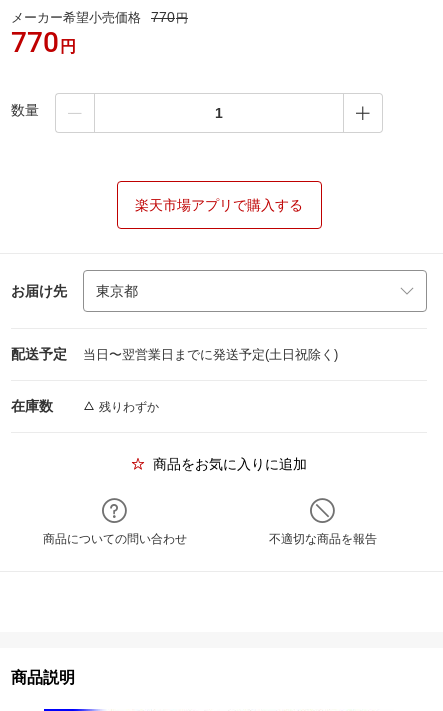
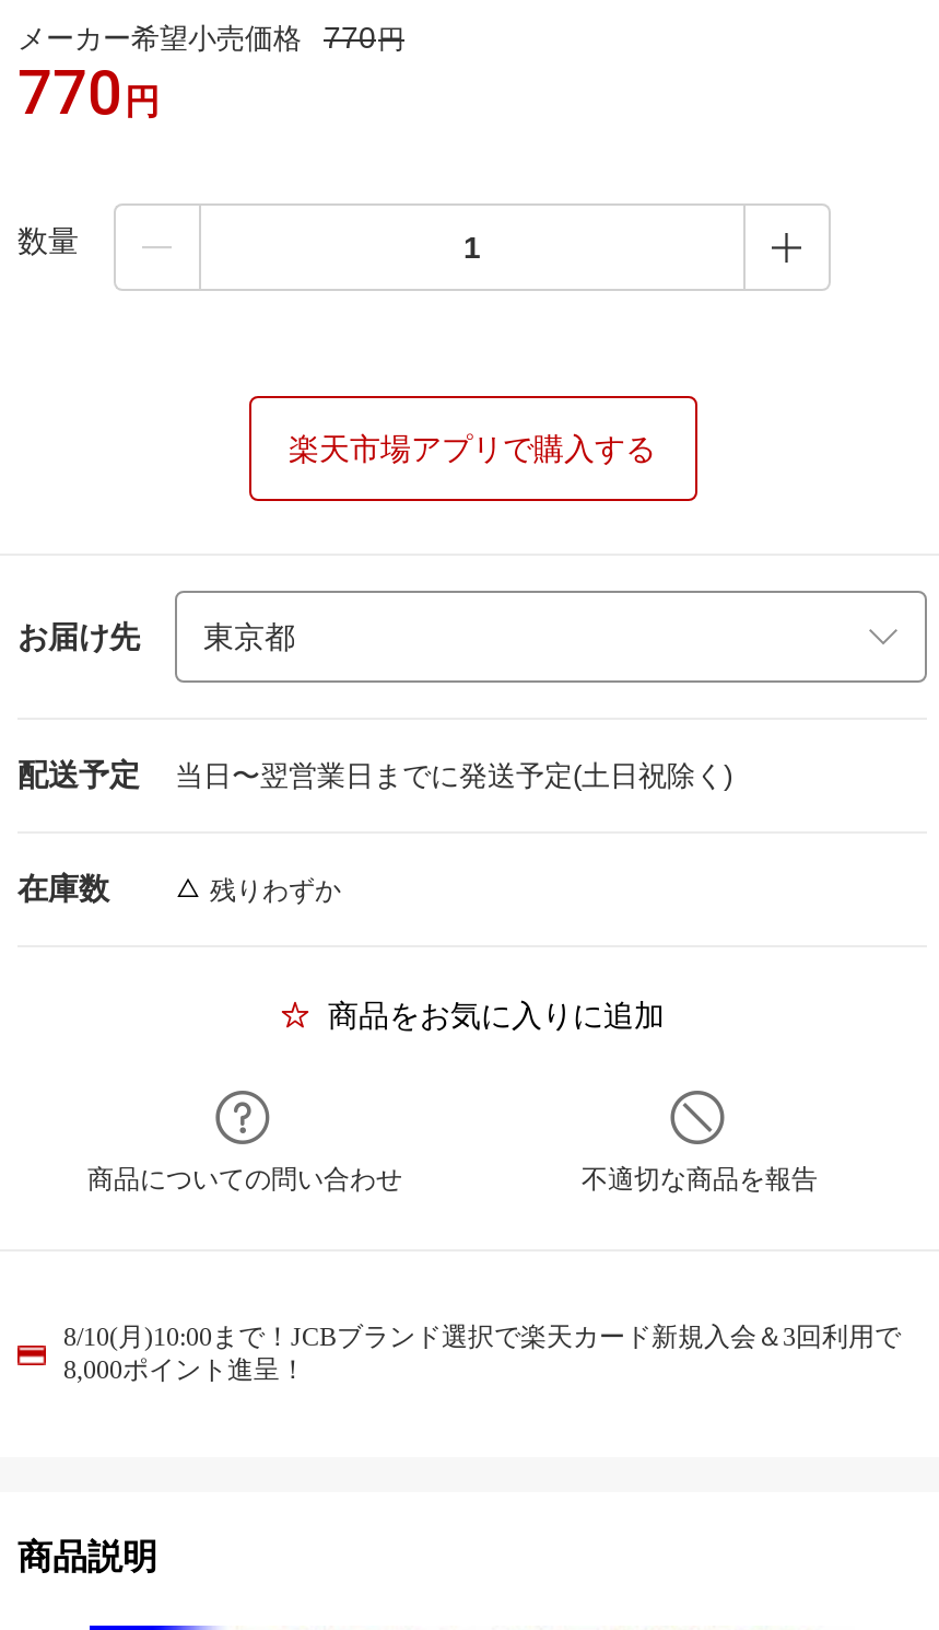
none -> [63,1322,901,1385] 8/10(月)10:00まで！JCBブランド選択で楽天カード新規入会＆3回利用で | 8,000ポイント進呈！

